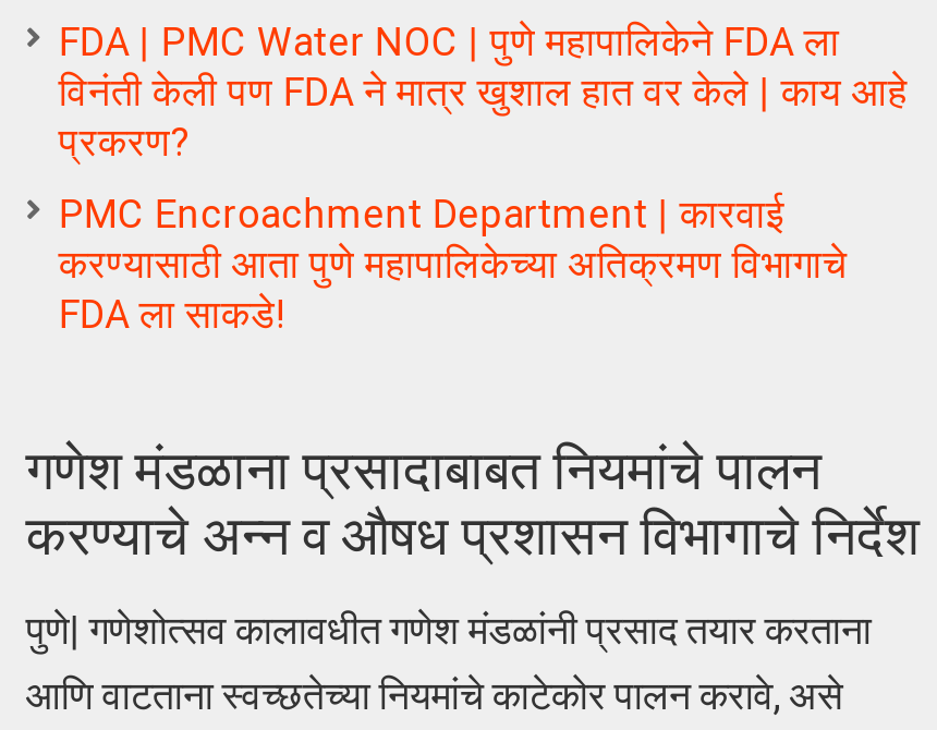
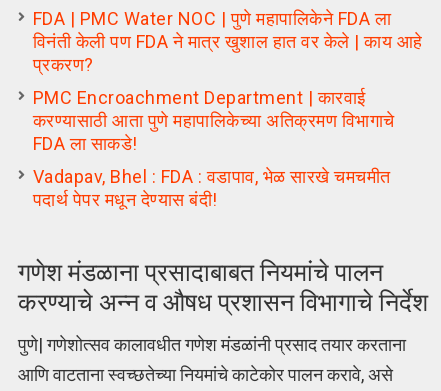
none -> [33,166,391,210] Vadapav, Bhel : FDA : वडापाव, भेळ सारखे चमचमीत | पदार्थ पेपर मधून देण्यास बंदी!

